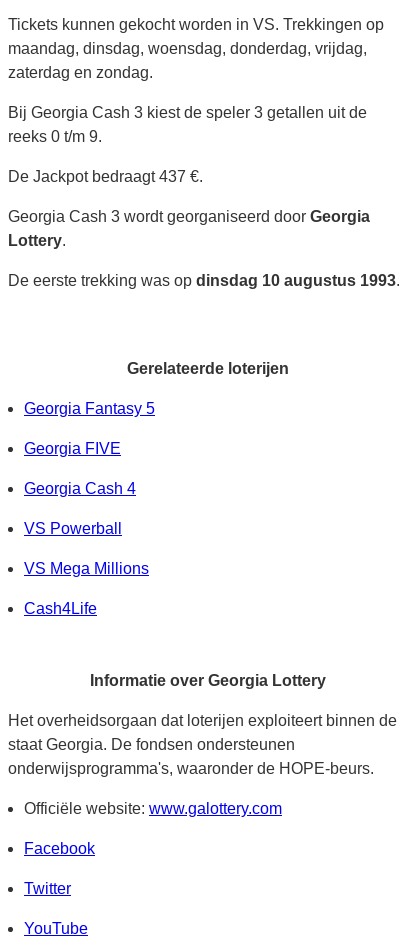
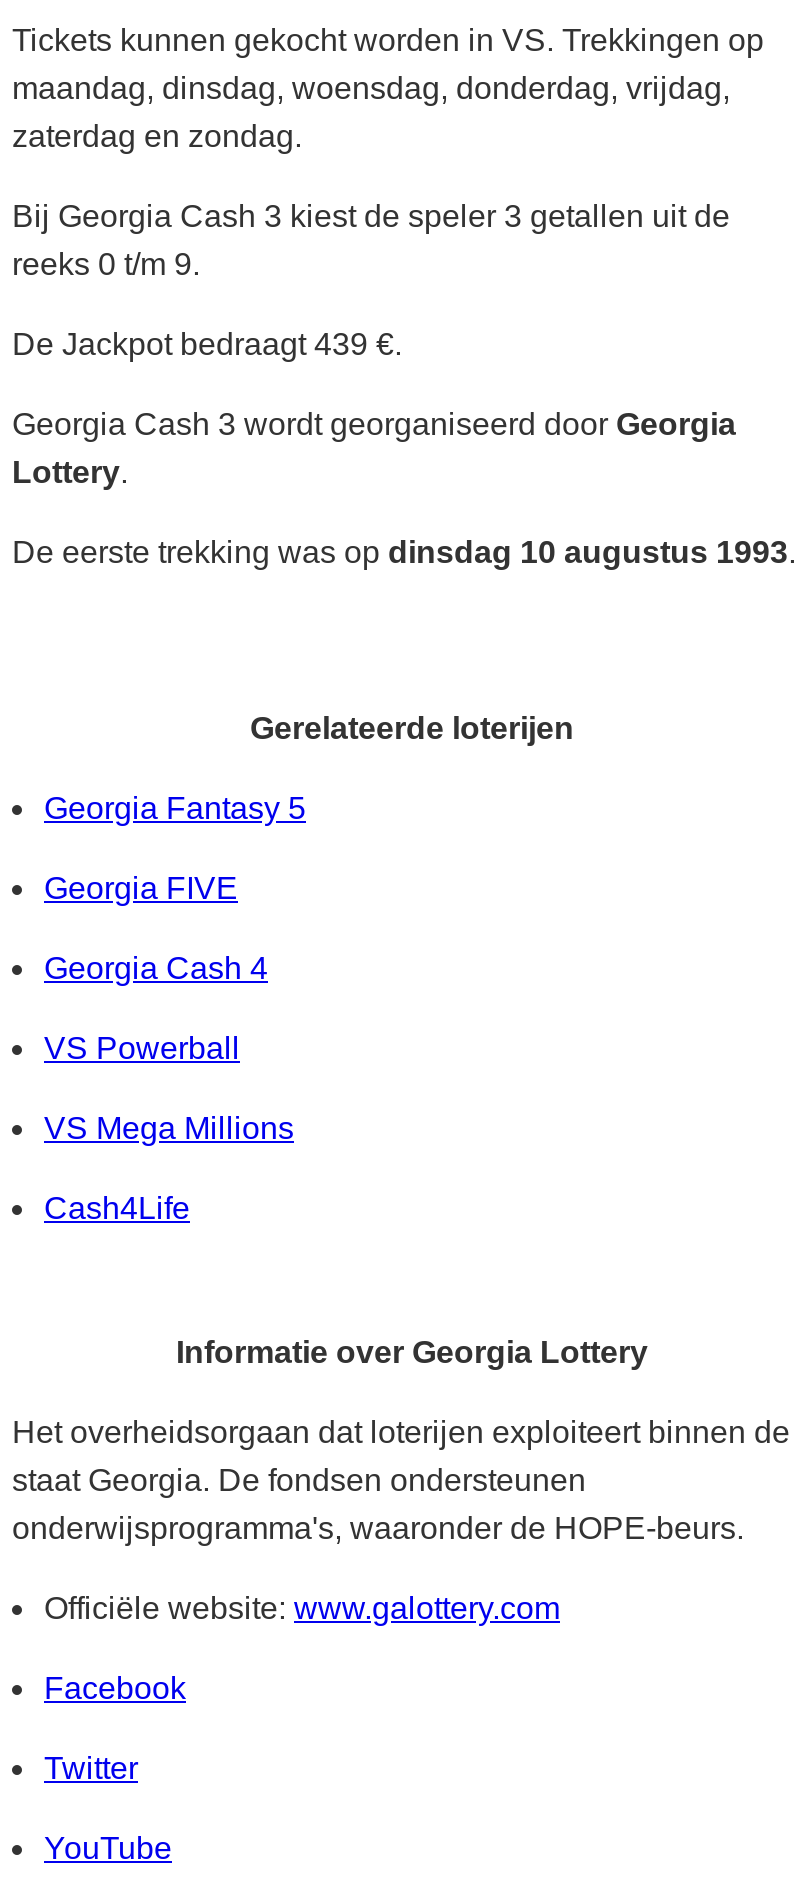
[8,168,203,185] De Jackpot bedraagt 437 €. -> [12,328,402,362] De Jackpot bedraagt 439 €.

